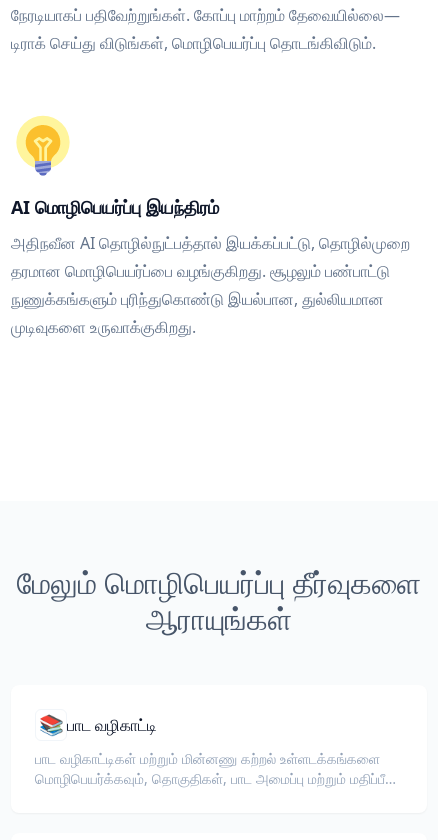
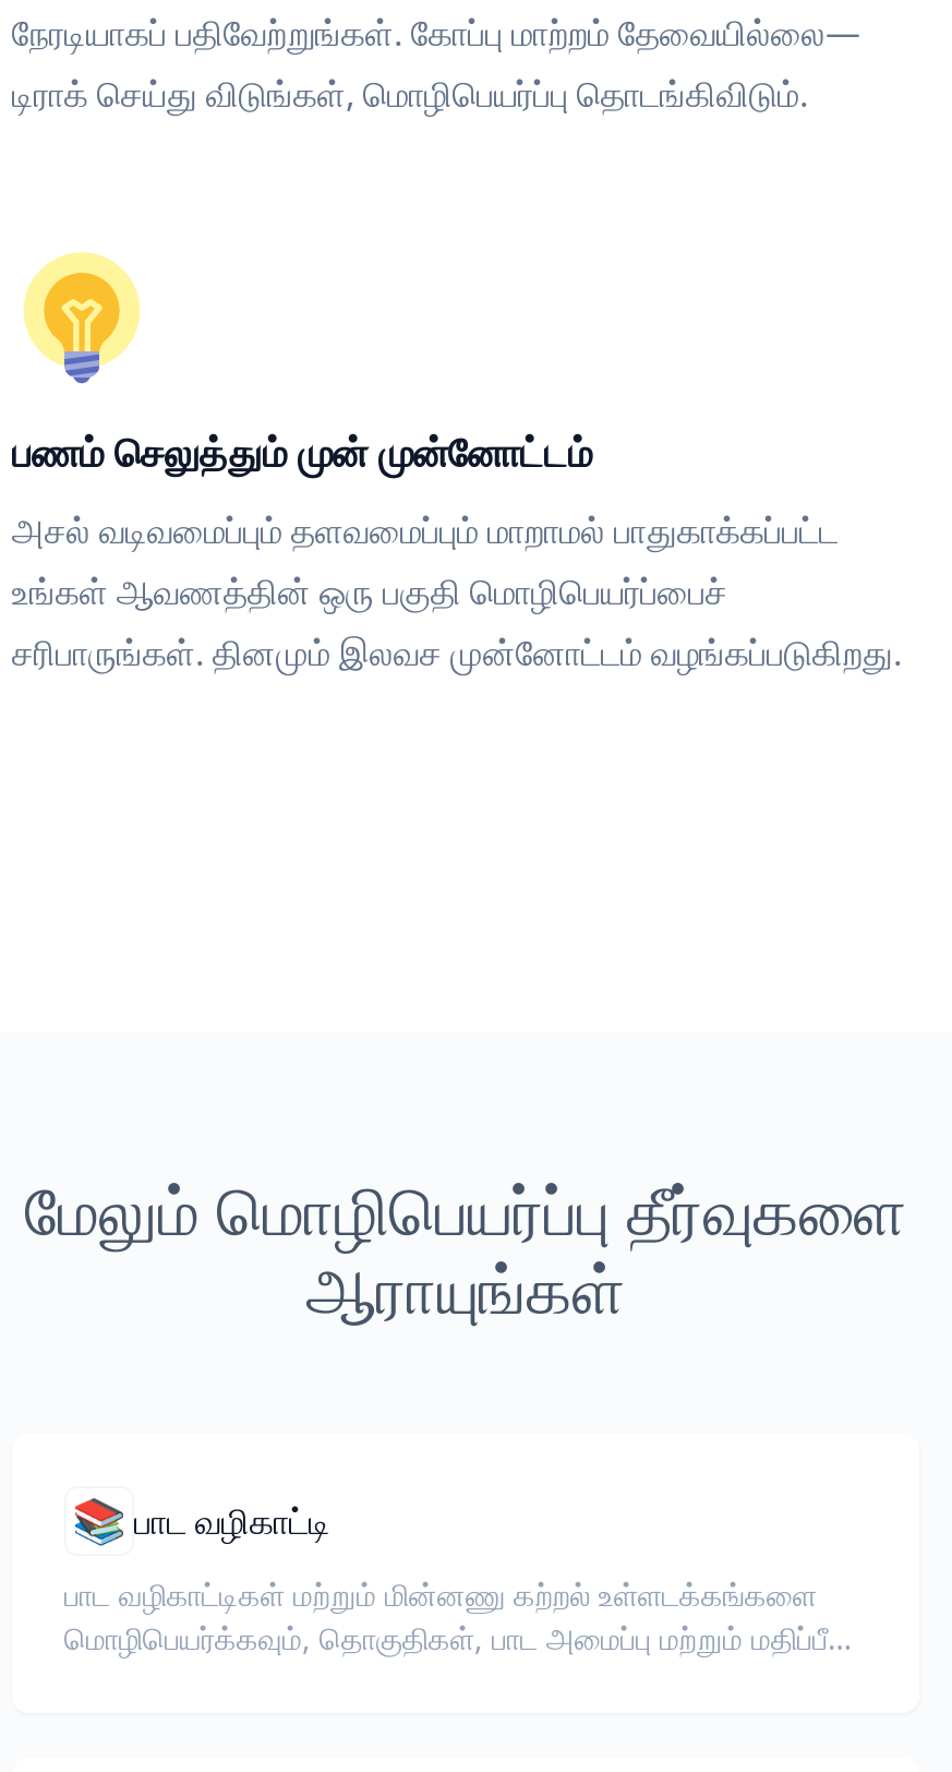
[11,195,219,219] AI மொழிபெயர்ப்பு இயந்திரம் -> [12,426,592,478] பணம் செலுத்தும் முன் முன்னோட்டம்
[11,232,410,338] அதிநவீன AI தொழில்நுட்பத்தால் இயக்கப்பட்டு, தொழில்முறை | தரமான மொழிபெயர்ப்பை வழங்குகிறது. சூழலும் பண்பாட்டு | நுணுக்கங்களும் புரிந்துகொண்டு இயல்பான, துல்லியமான | முடிவுகளை உருவாக்குகிறது. -> [12,506,902,677] அசல் வடிவமைப்பும் தளவமைப்பும் மாறாமல் பாதுகாக்கப்பட்ட | உங்கள் ஆவணத்தின் ஒரு பகுதி மொழிபெயர்ப்பைச் | சரிபாருங்கள். தினமும் இலவச முன்னோட்டம் வழங்கப்படுகிறது.

